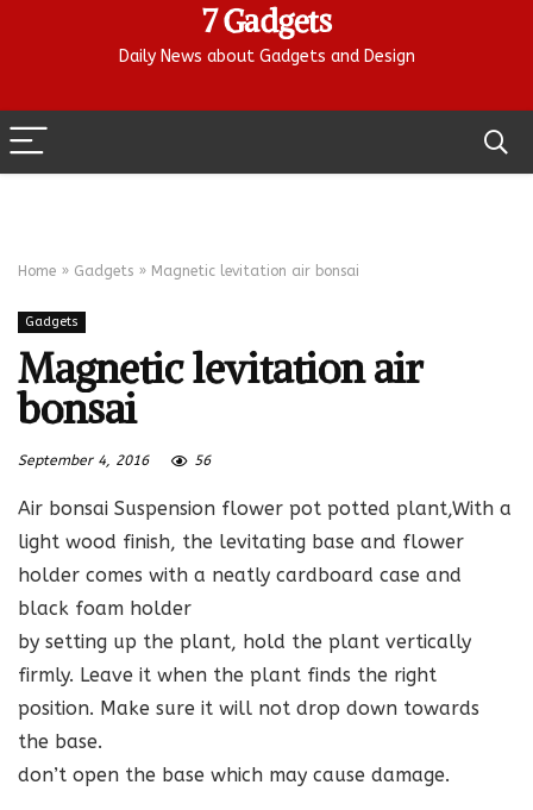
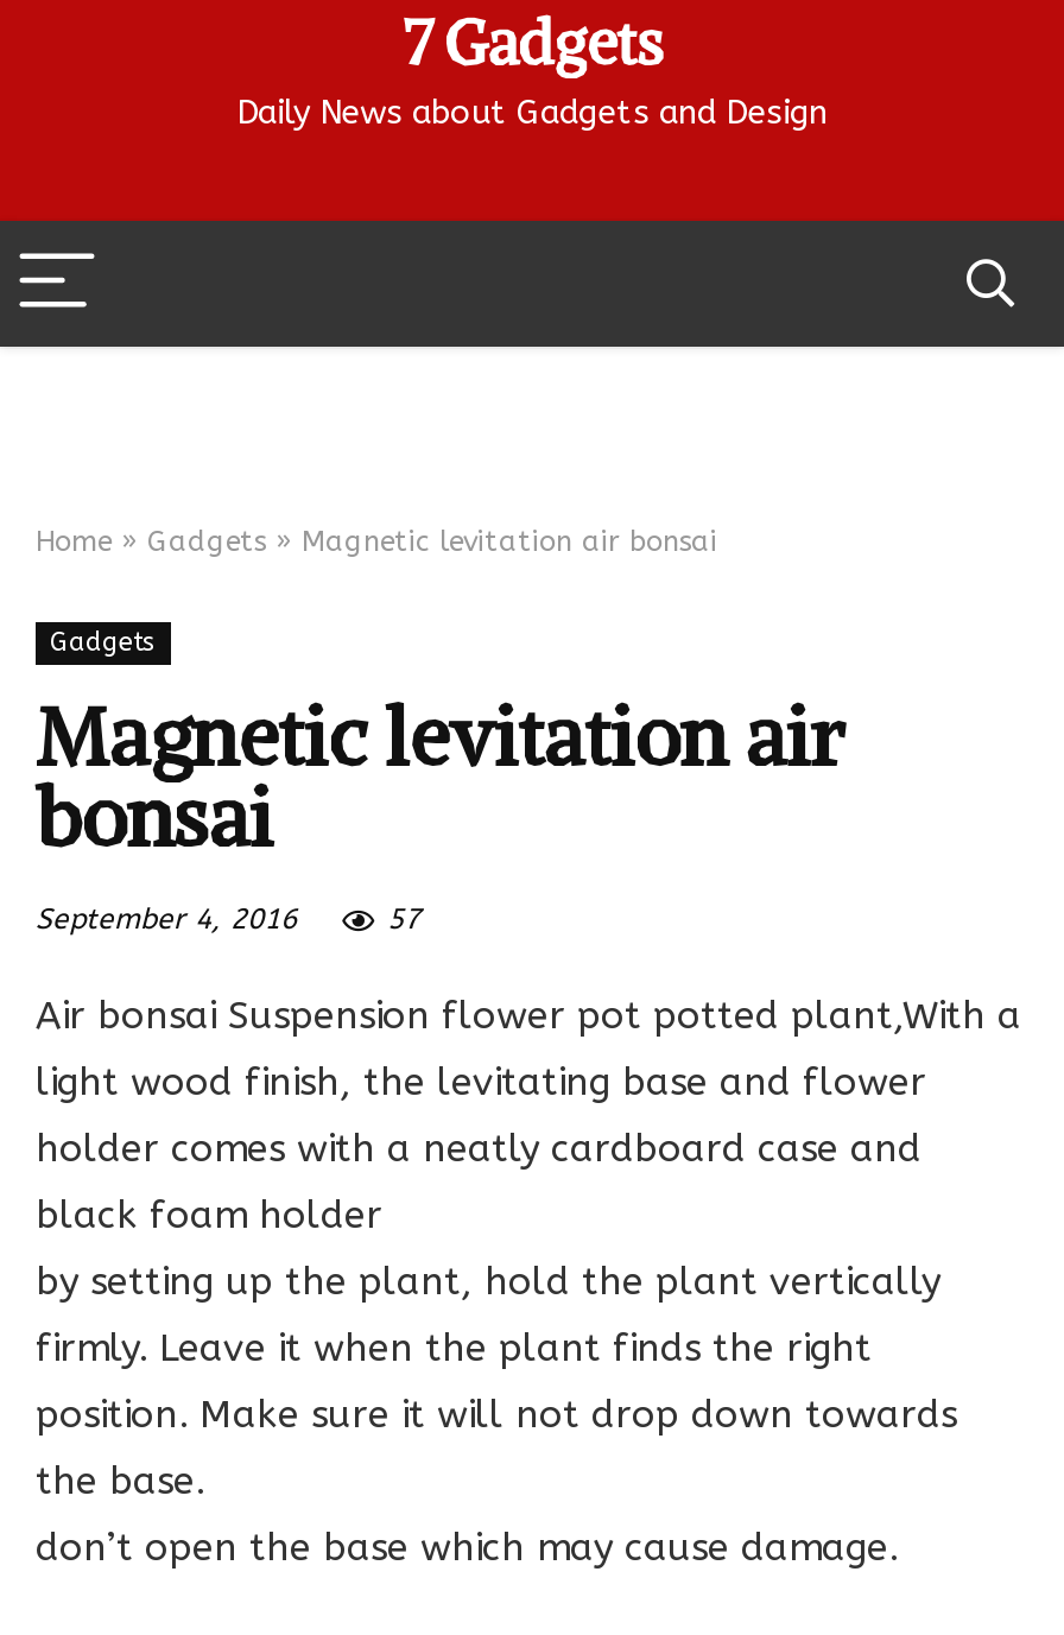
[194,452,211,469] 56 -> [387,902,420,936] 57

